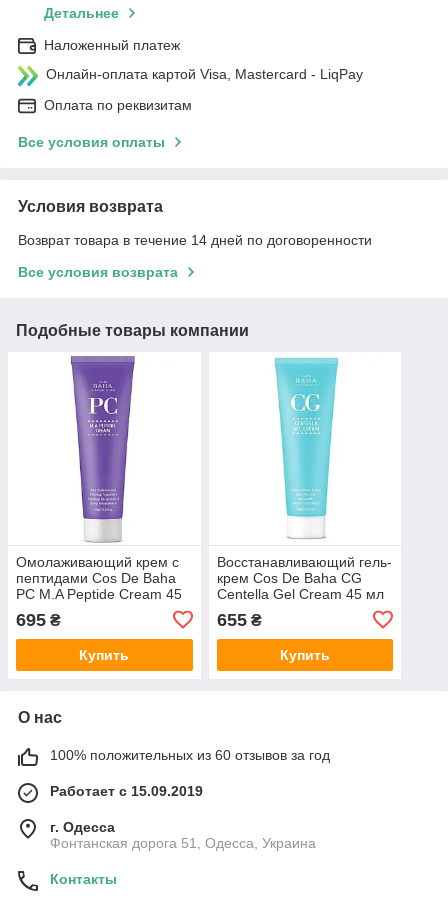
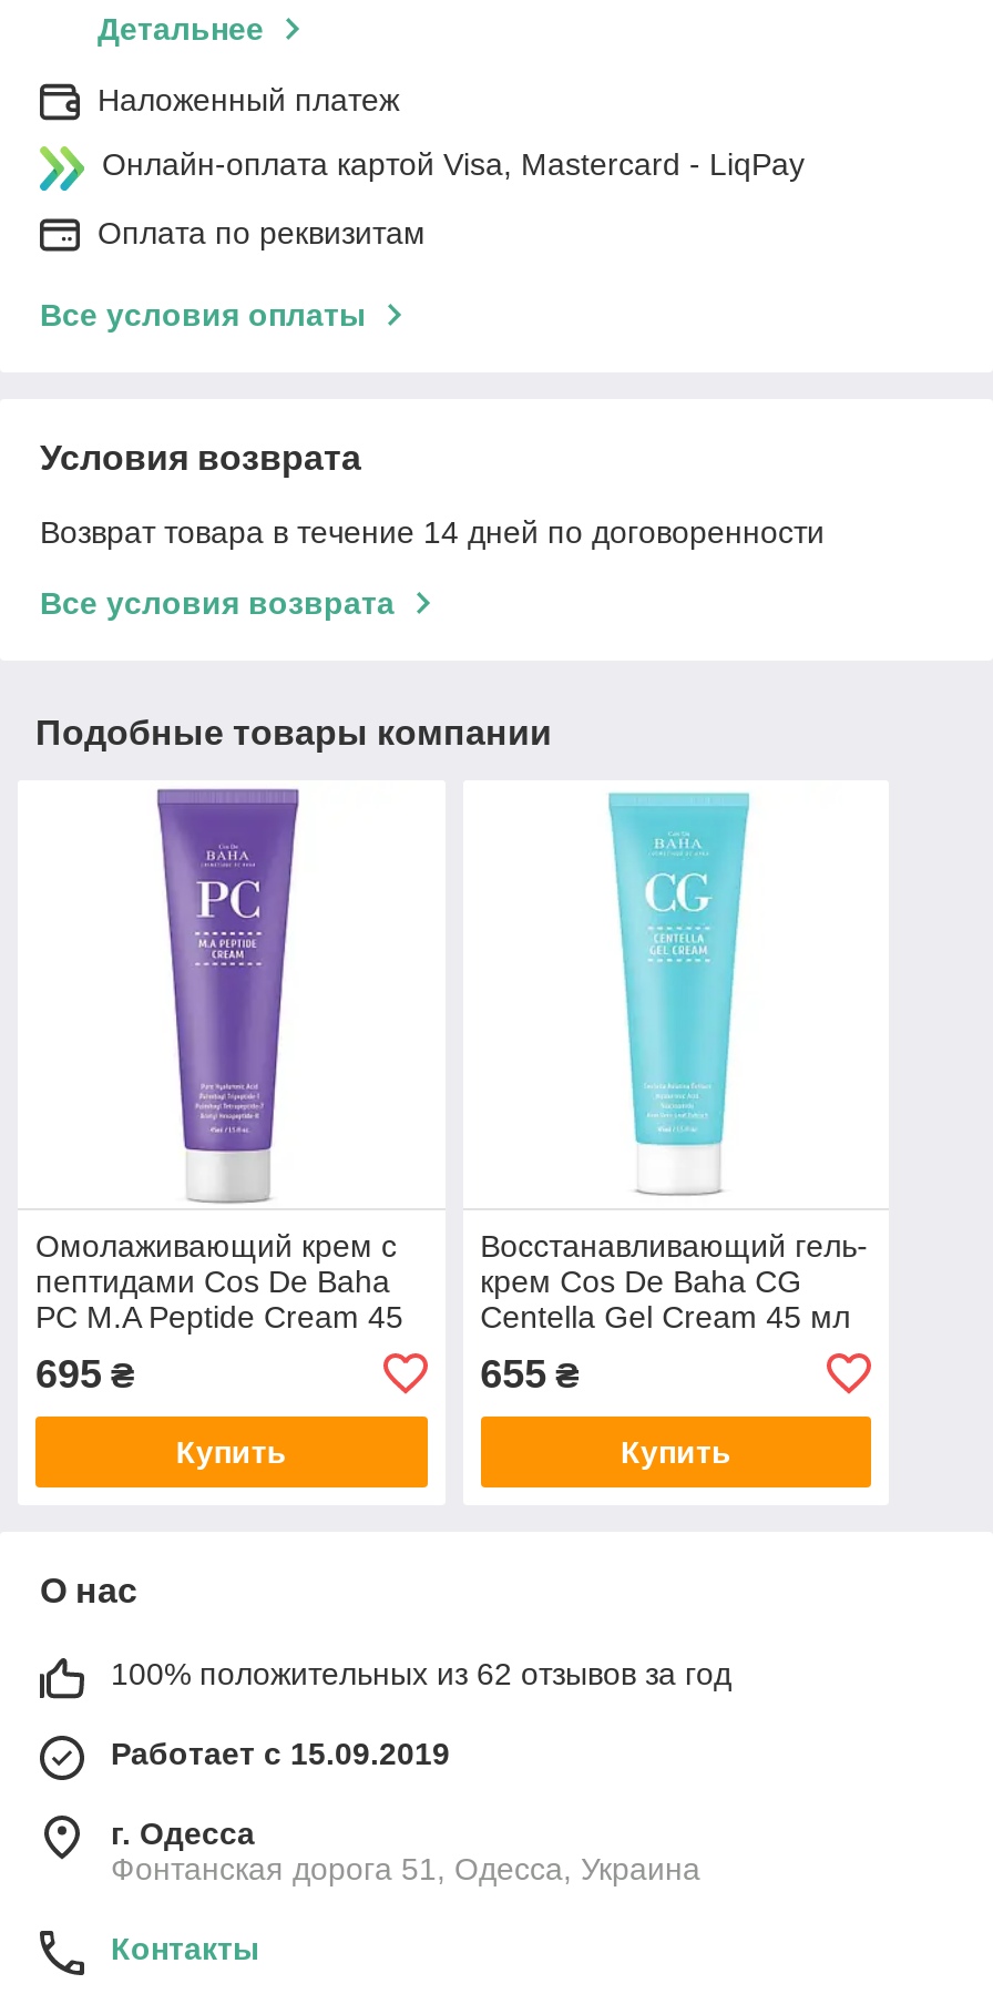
[50,747,330,763] 100% положительных из 60 отзывов за год -> [111,1655,731,1691] 100% положительных из 62 отзывов за год

